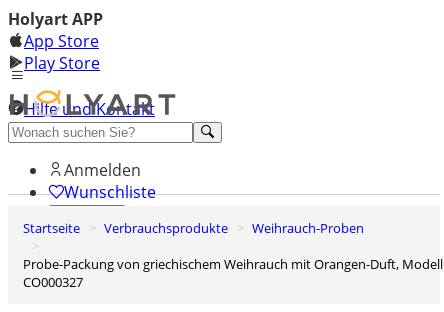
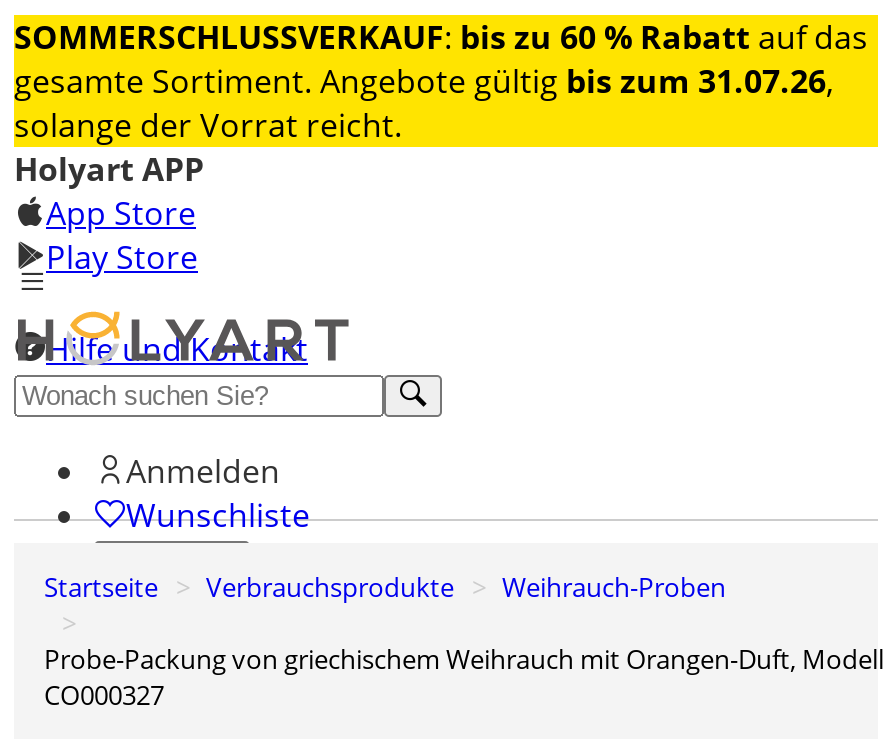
none -> [14,15,880,149] [image] | SOMMERSCHLUSSVERKAUF: bis zu 60 % Rabatt auf das | gesamte Sortiment. Angebote gültig bis zum 31.07.26, | solange der Vorrat reicht.

